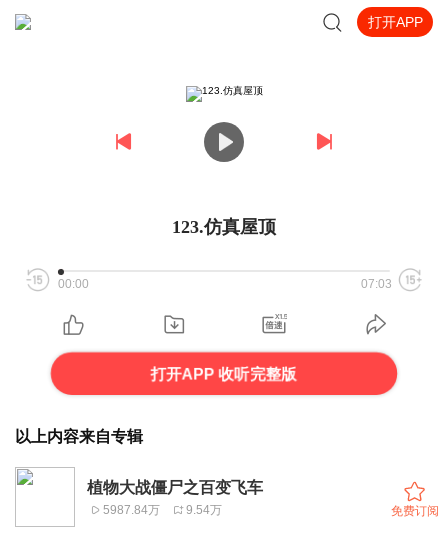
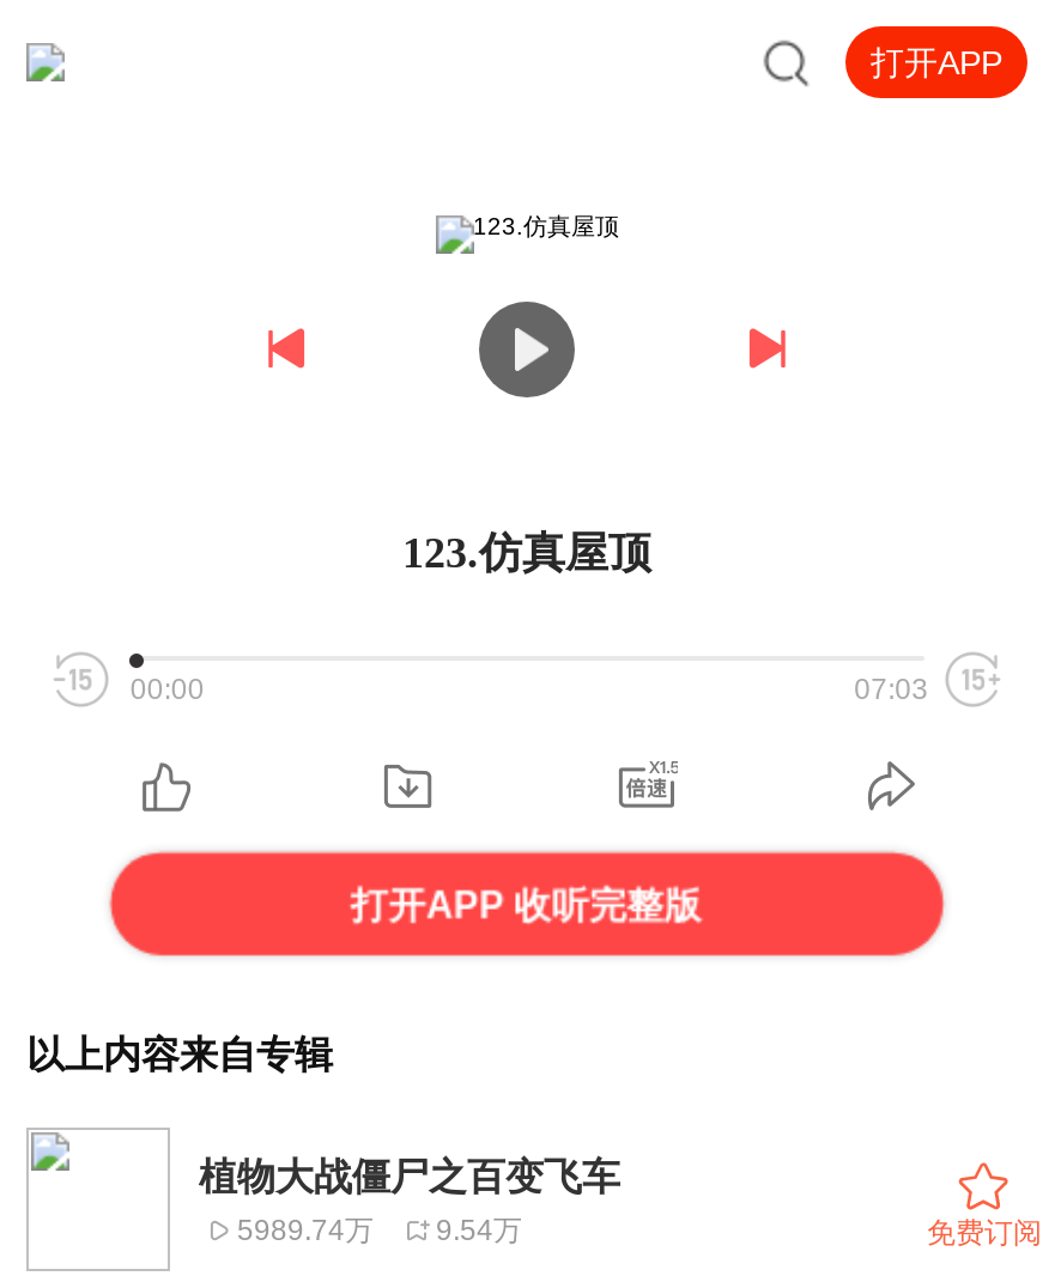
[103,502,222,516] 5987.84万 9.54万 -> [237,1213,522,1246] 5989.74万 9.54万

